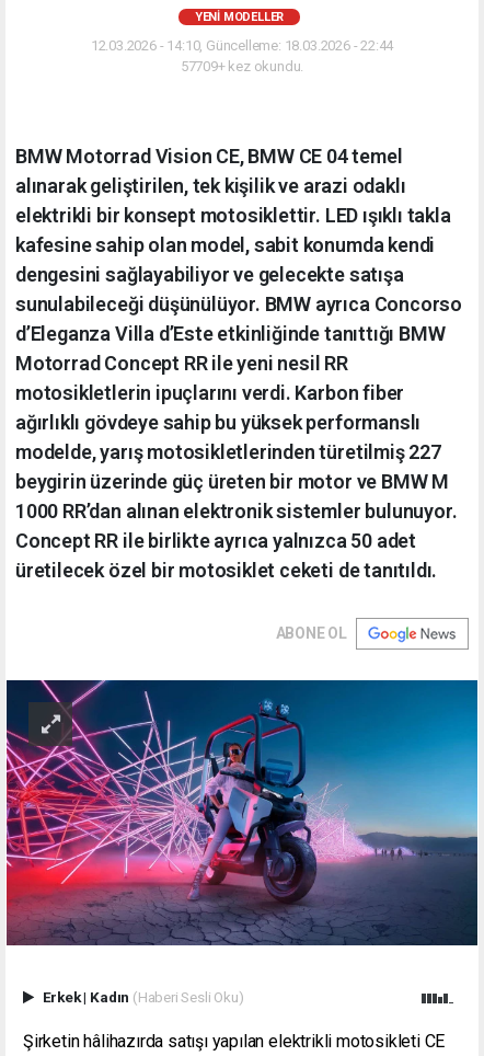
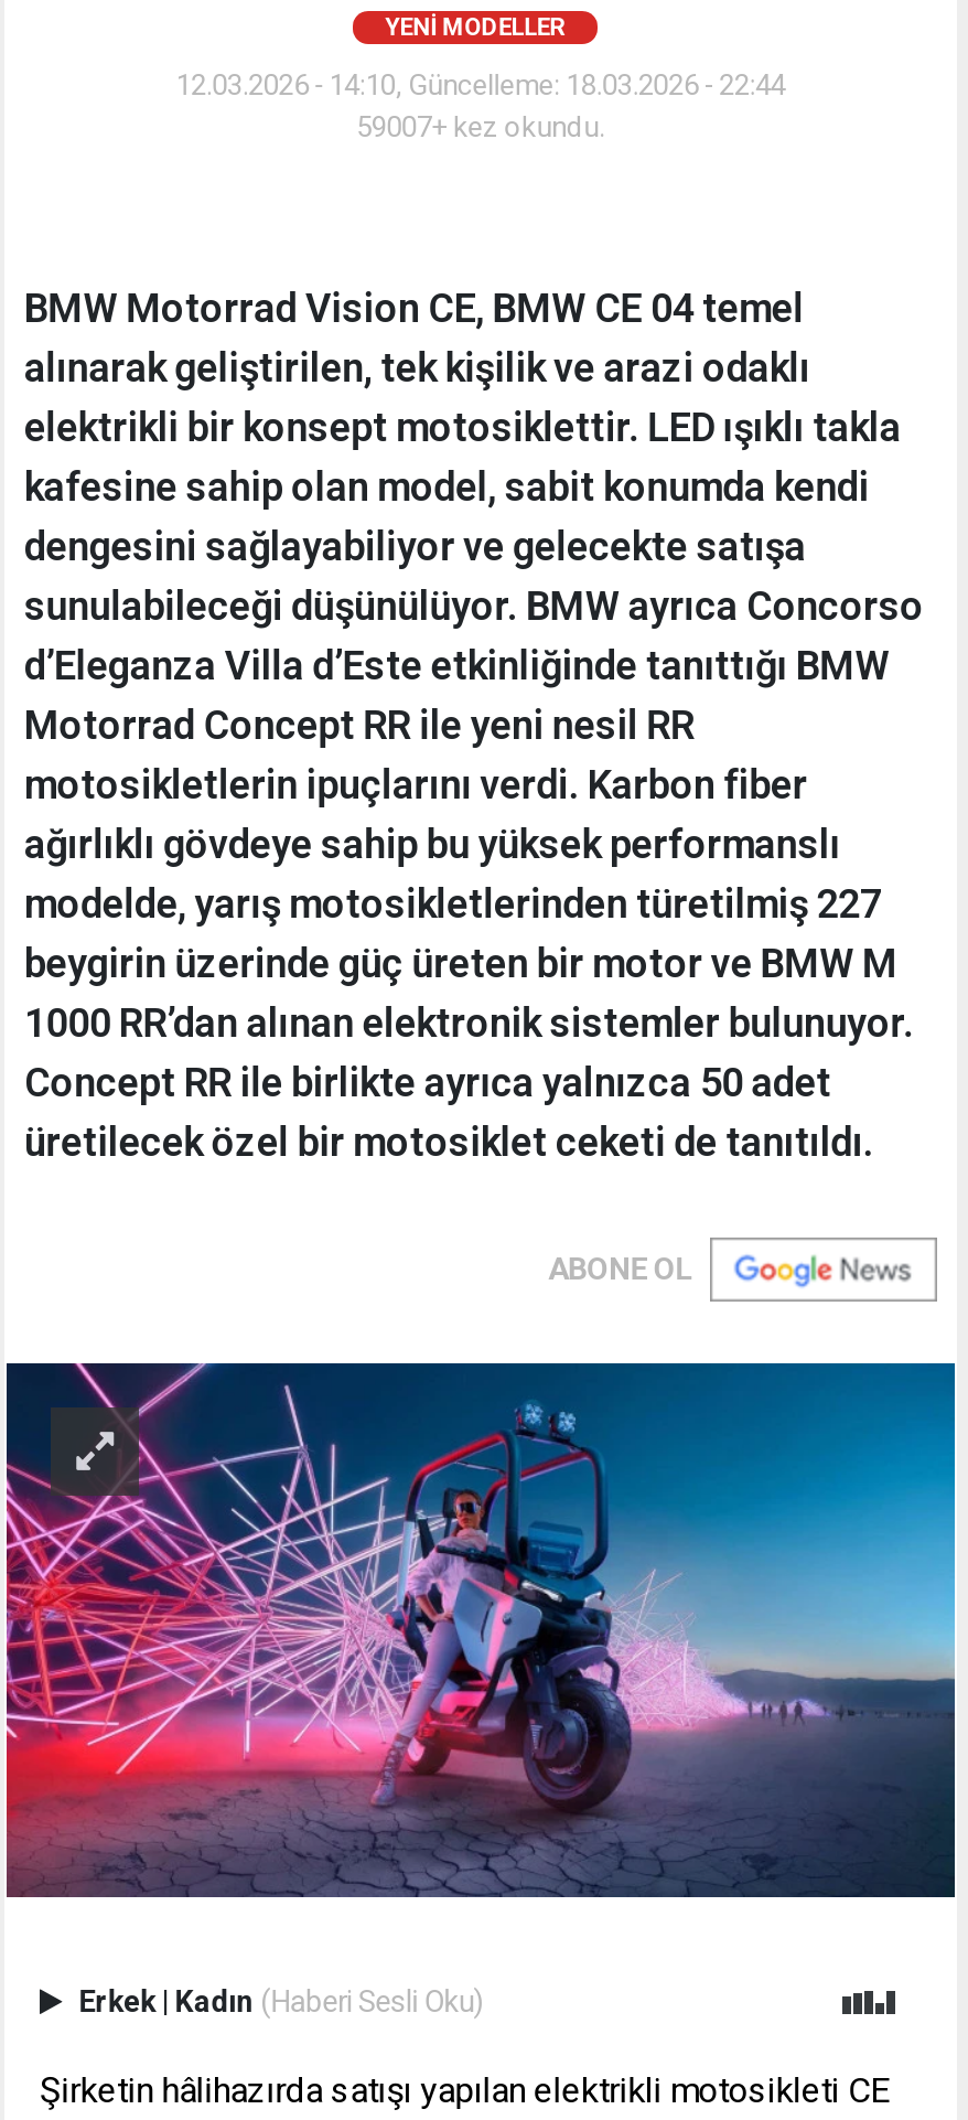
[180,58,304,75] 57709+ kez okundu. -> [357,111,605,144] 59007+ kez okundu.

